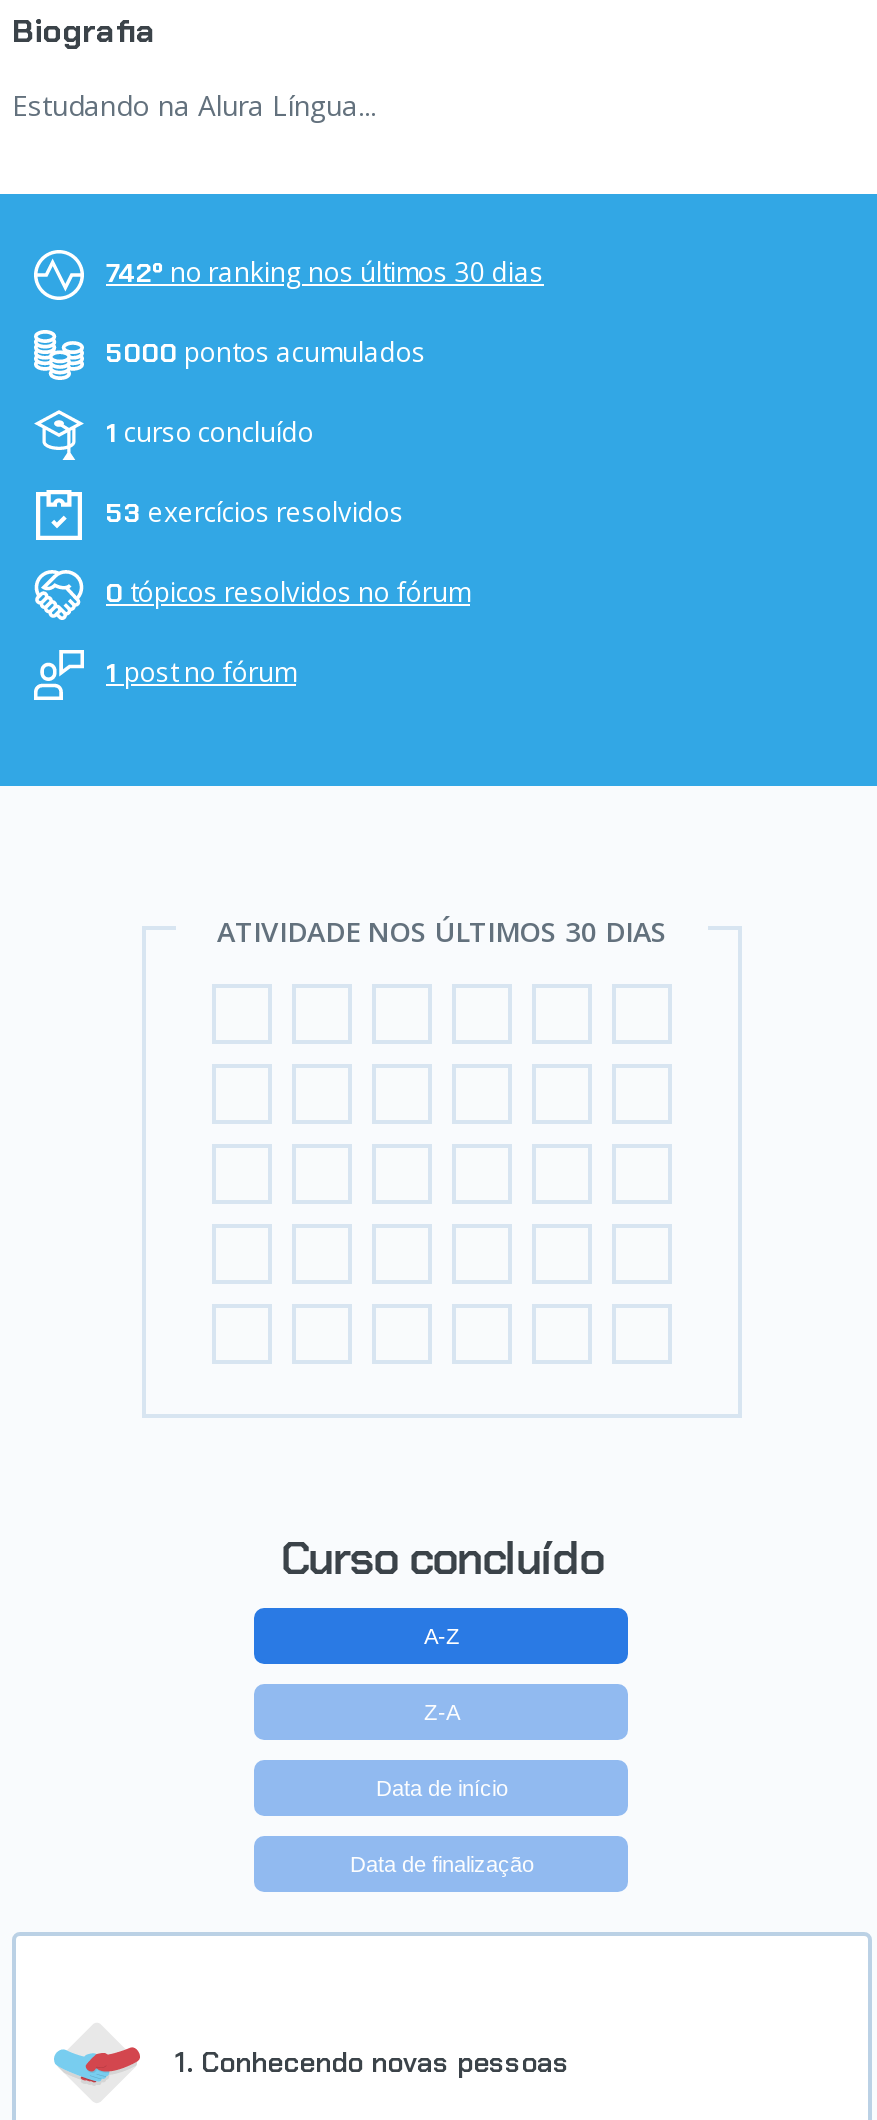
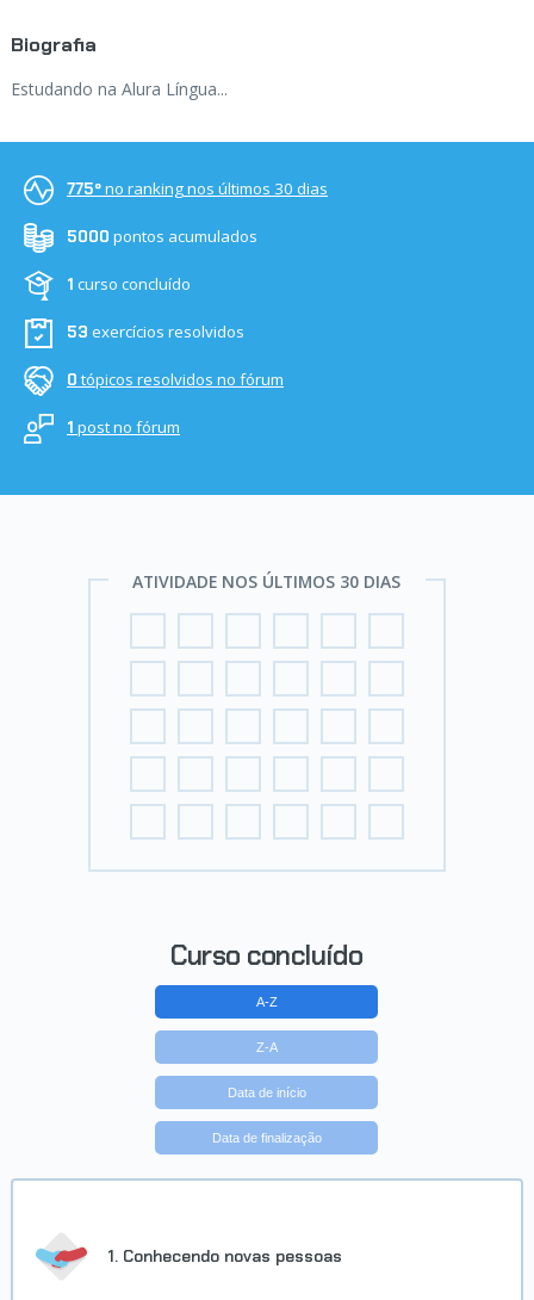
[106,254,544,290] 742º no ranking nos últimos 30 dias -> [67,177,328,199] 775º no ranking nos últimos 30 dias

